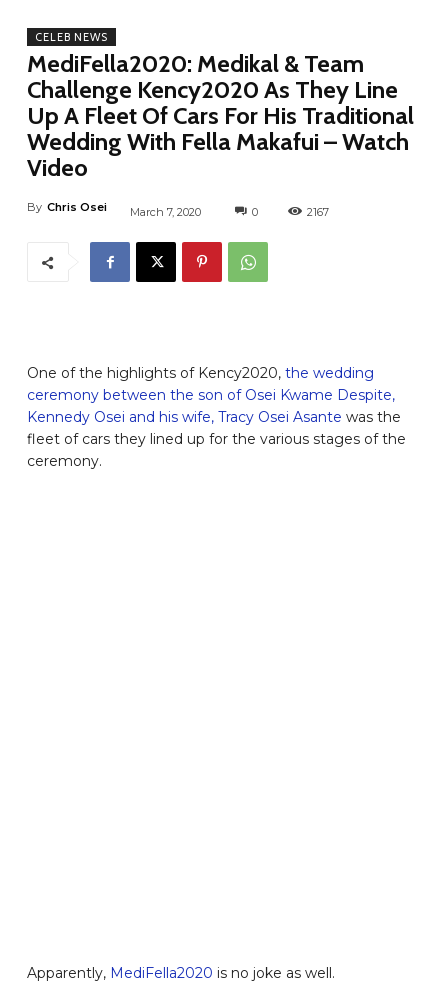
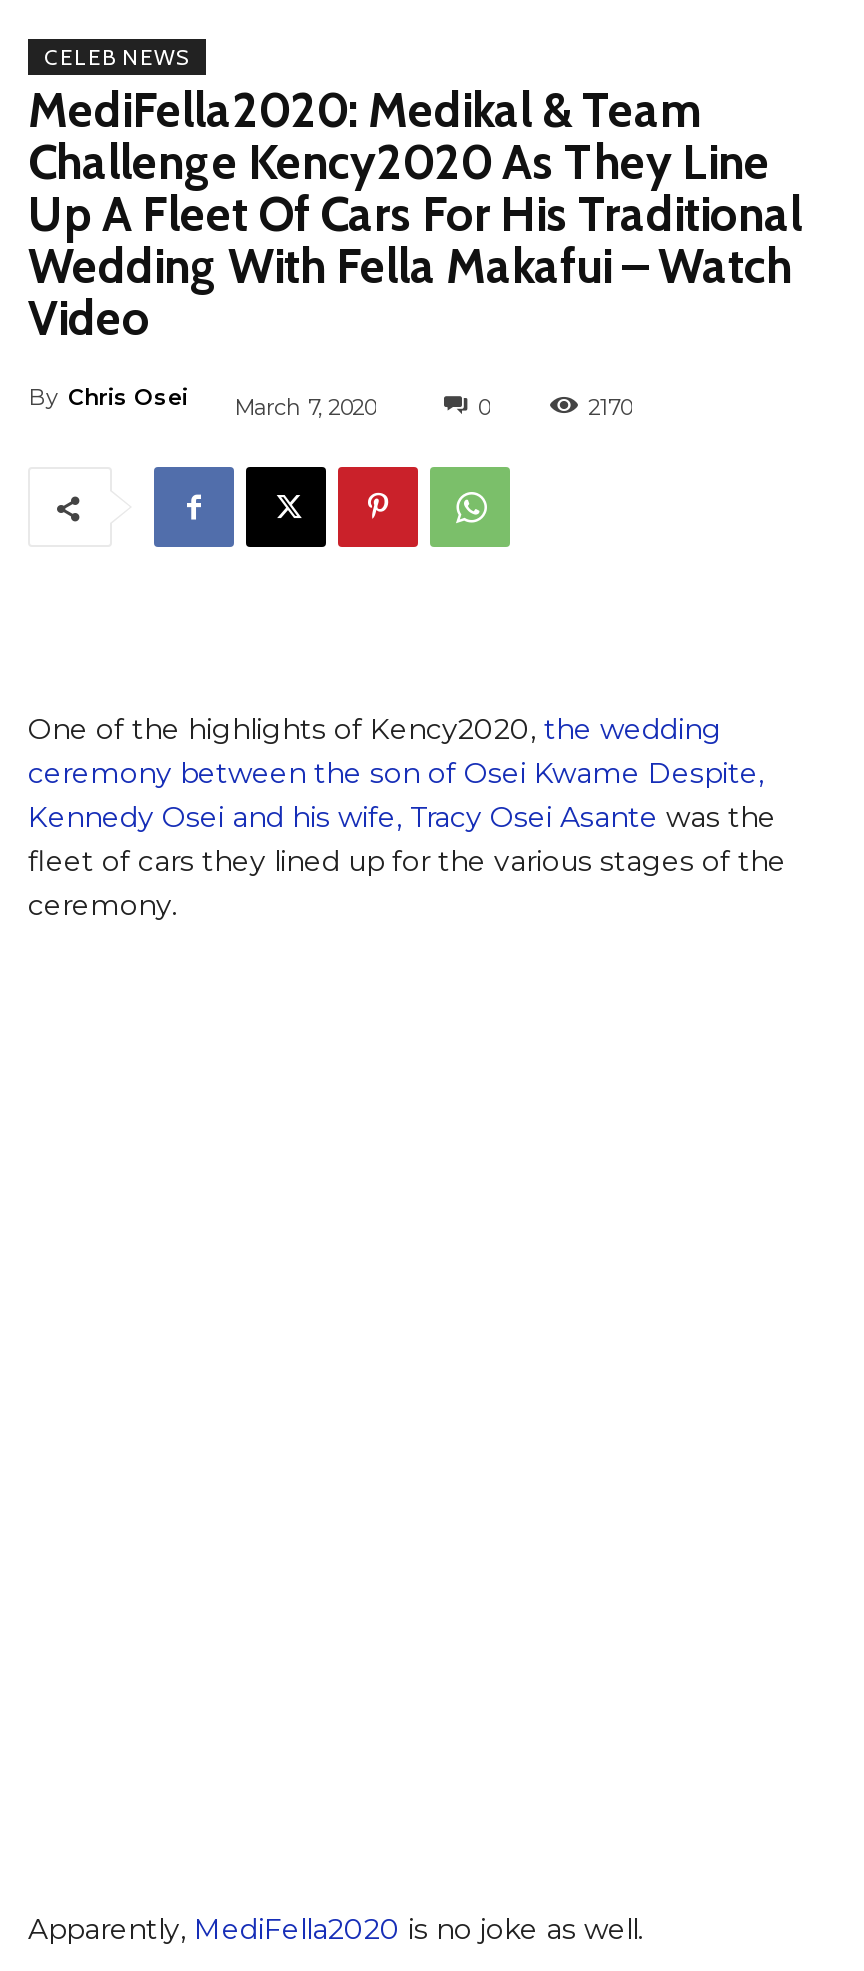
[307,205,329,219] 2167 -> [588,393,632,421] 2170

